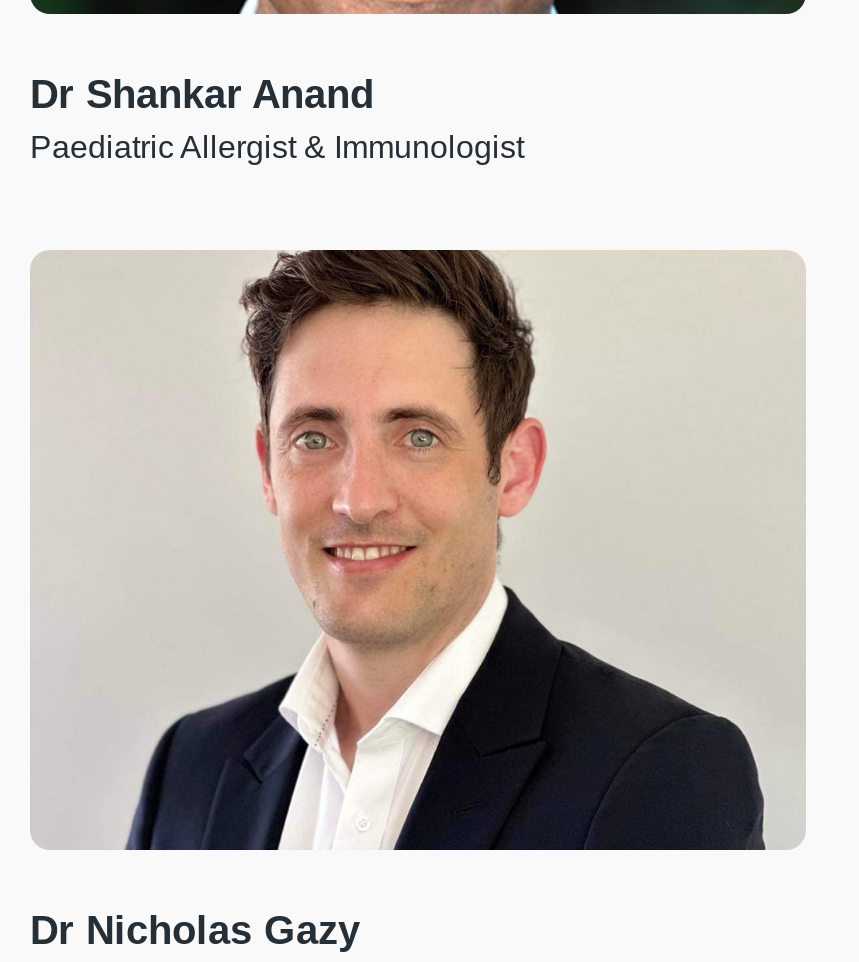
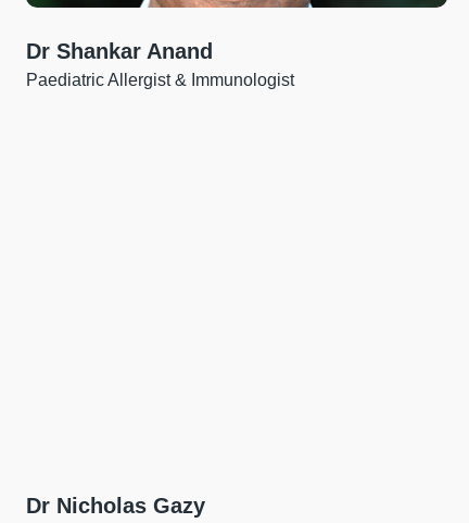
[30,248,806,852] [image] -> none

